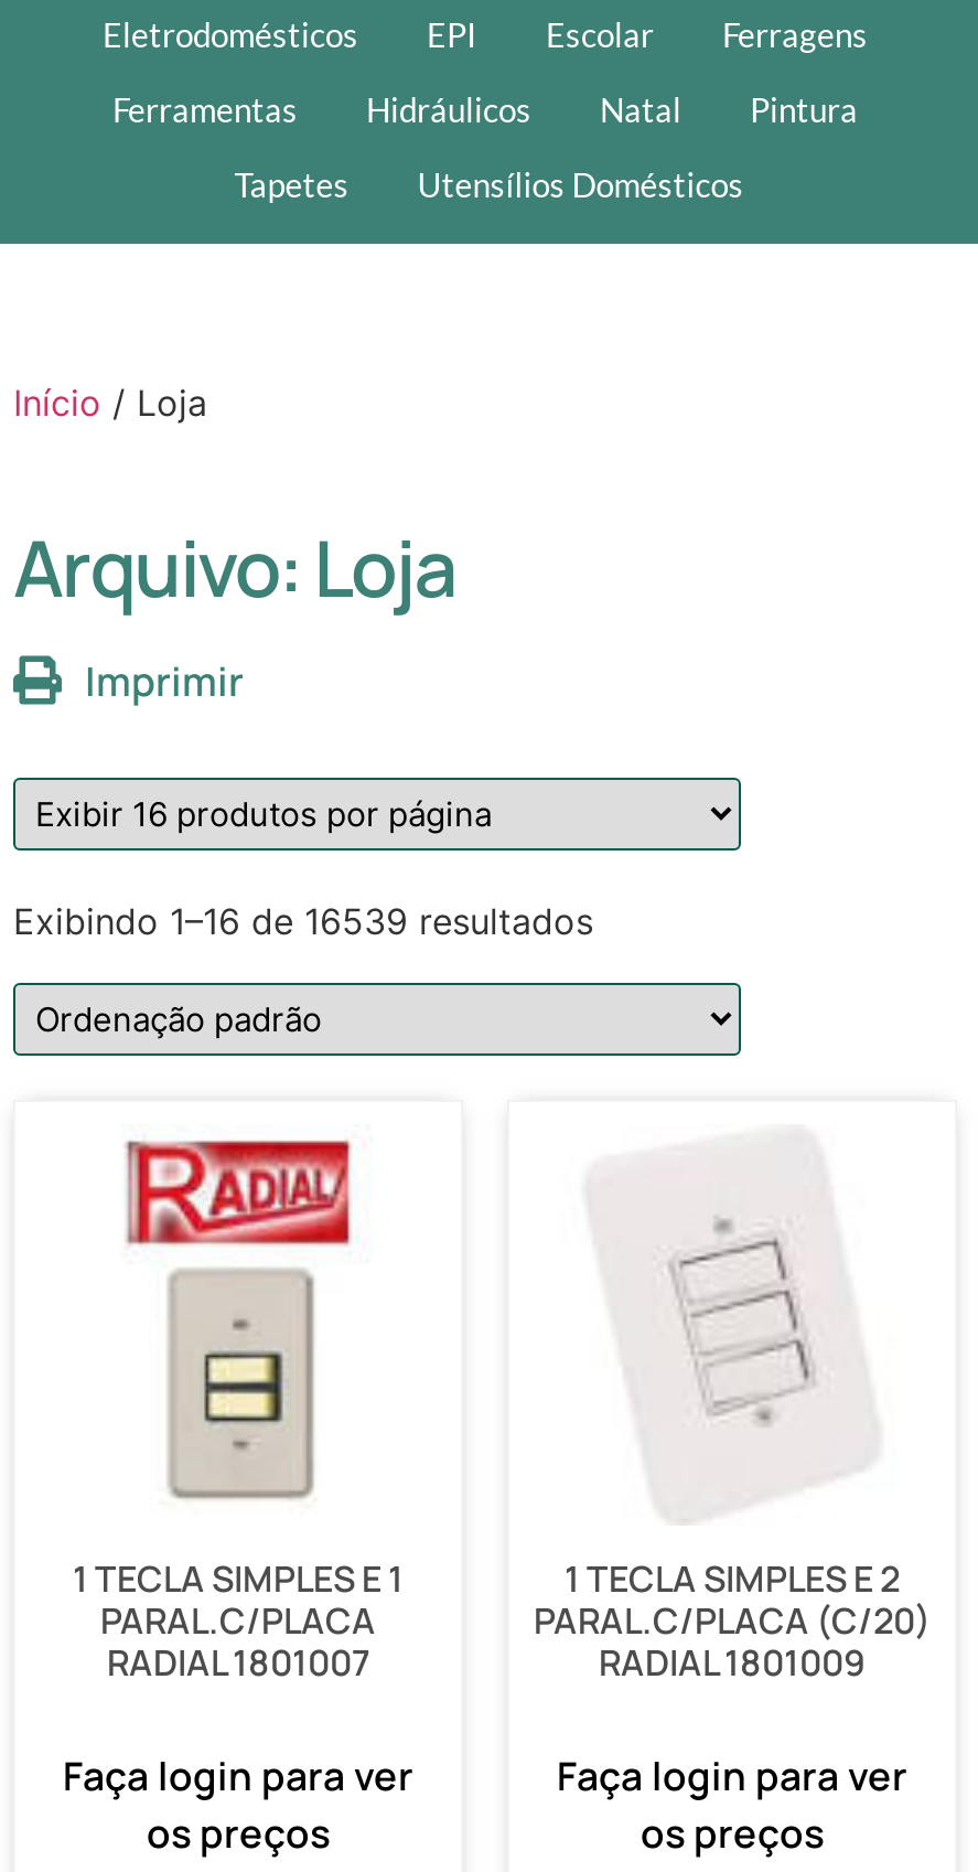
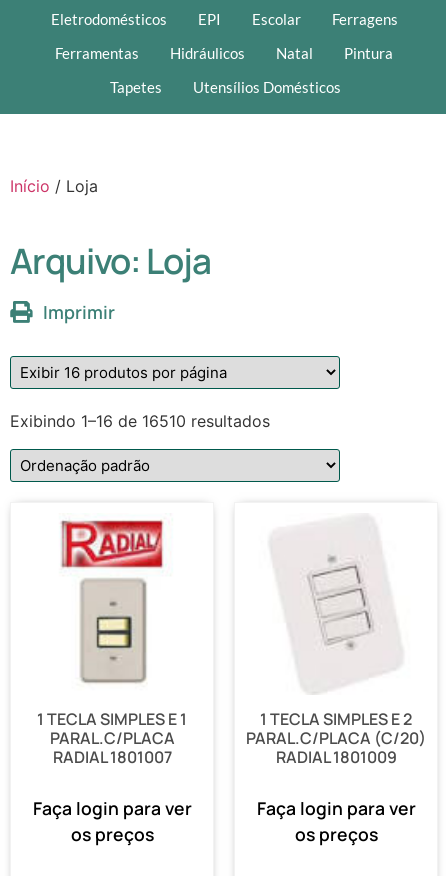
[13,898,593,942] Exibindo 1–16 de 16539 resultados -> [10,411,270,431] Exibindo 1–16 de 16510 resultados

